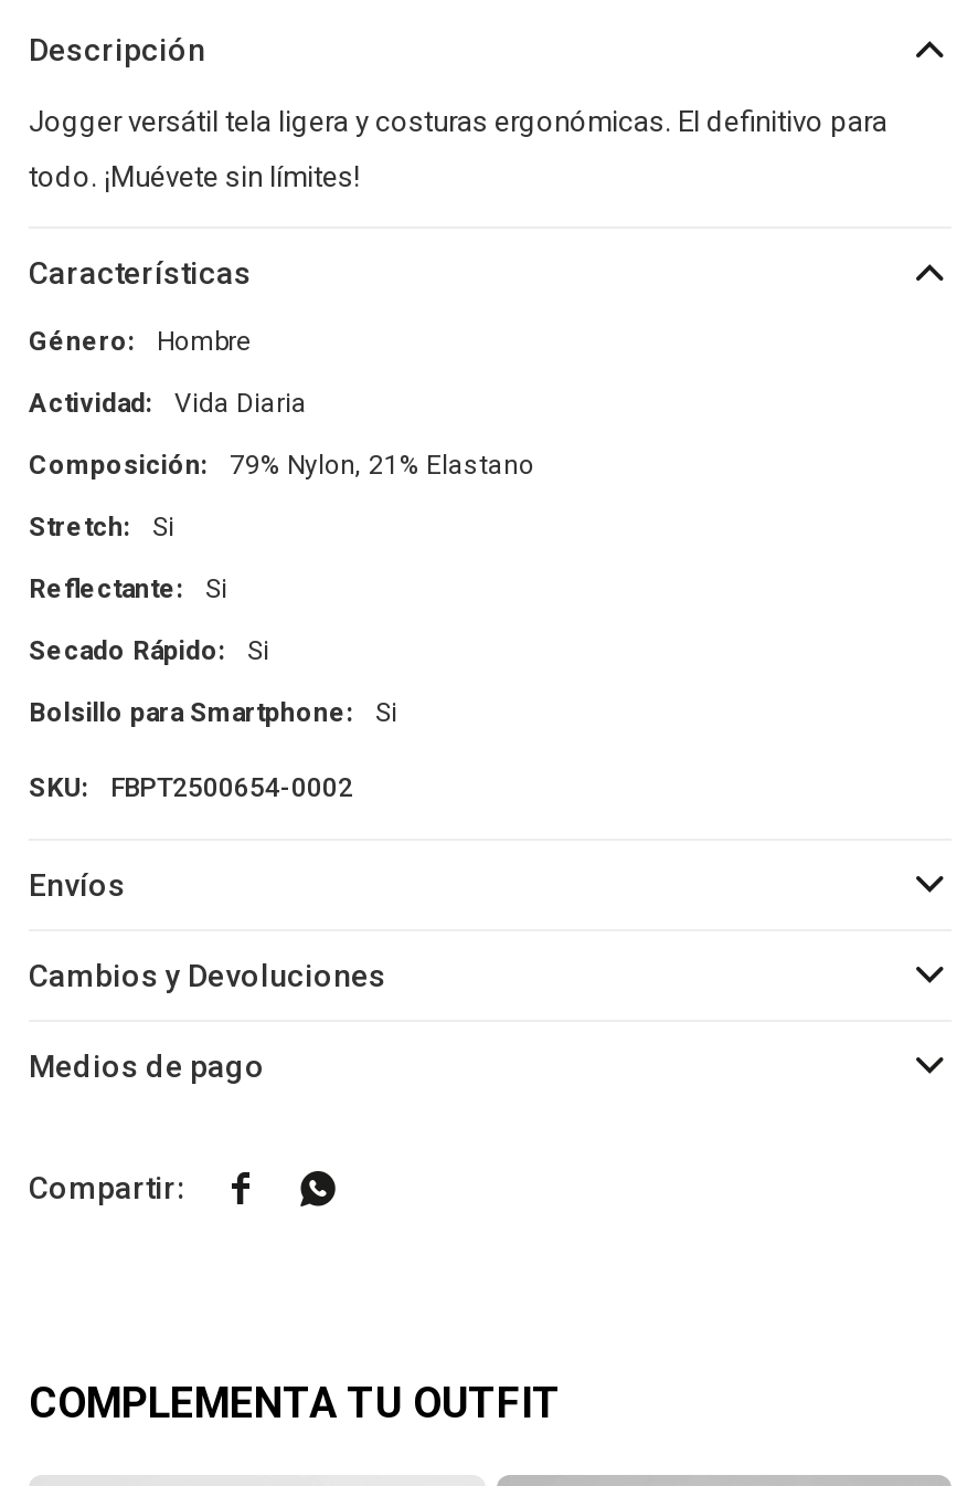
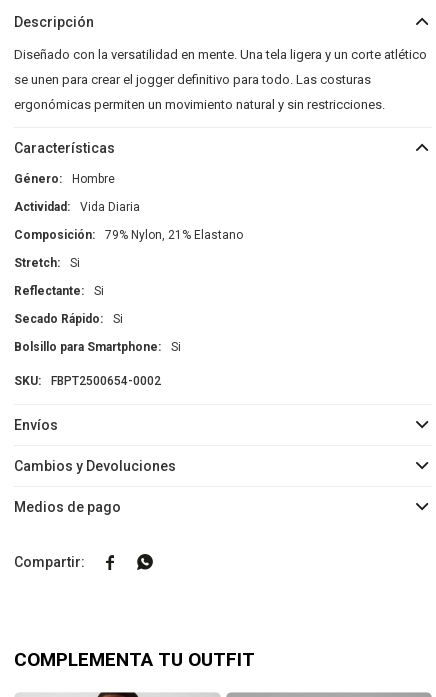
[29,105,887,193] Jogger versátil tela ligera y costuras ergonómicas. El definitivo para | todo. ¡Muévete sin límites! -> [14,47,427,112] Diseñado con la versatilidad en mente. Una tela ligera y un corte atlético | se unen para crear el jogger definitivo para todo. Las costuras | ergonómicas permiten un movimiento natural y sin restricciones.

